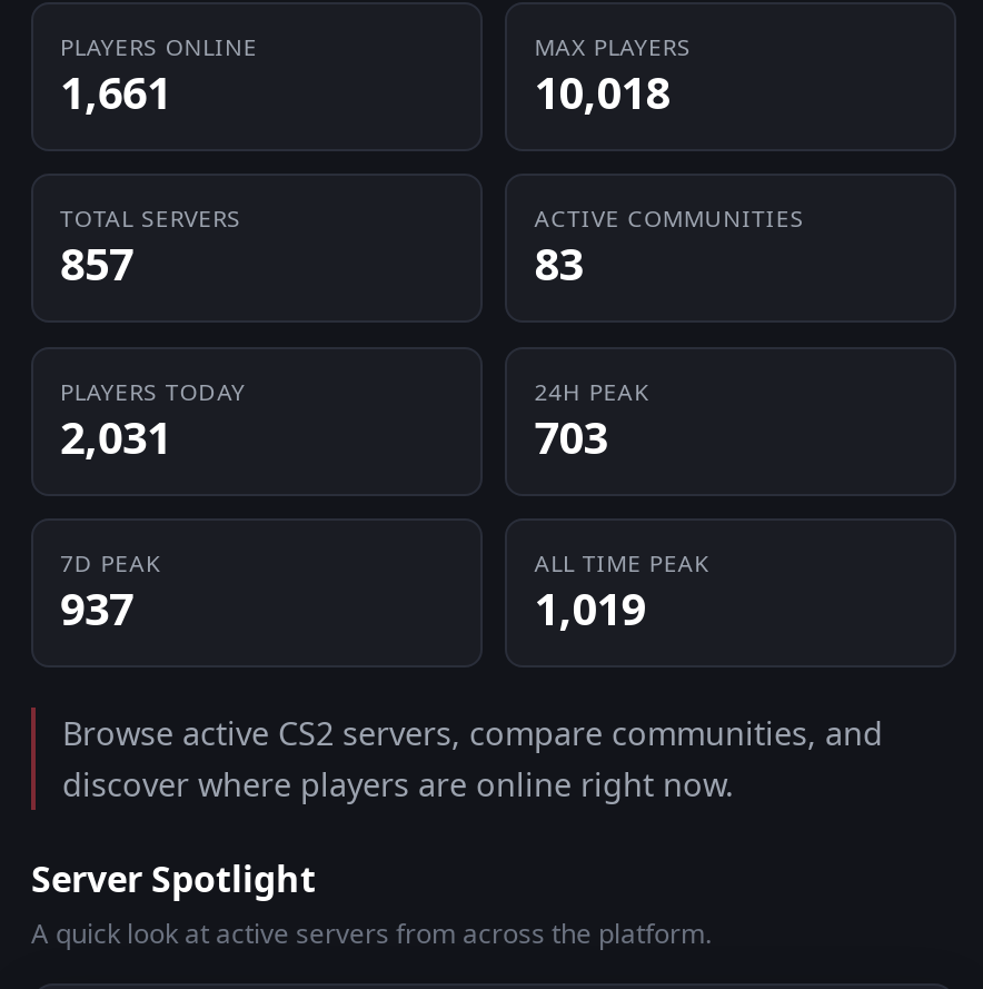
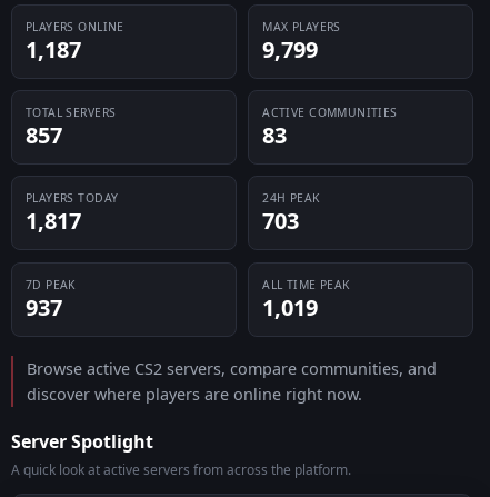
[60,62,171,122] 1,661 -> [26,34,81,64] 1,187
[534,62,670,122] 10,018 -> [262,34,318,64] 9,799
[60,407,171,467] 2,031 -> [26,206,81,236] 1,817

